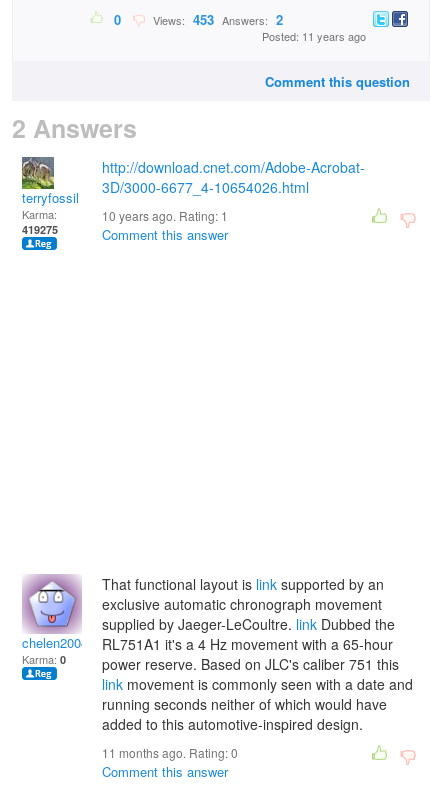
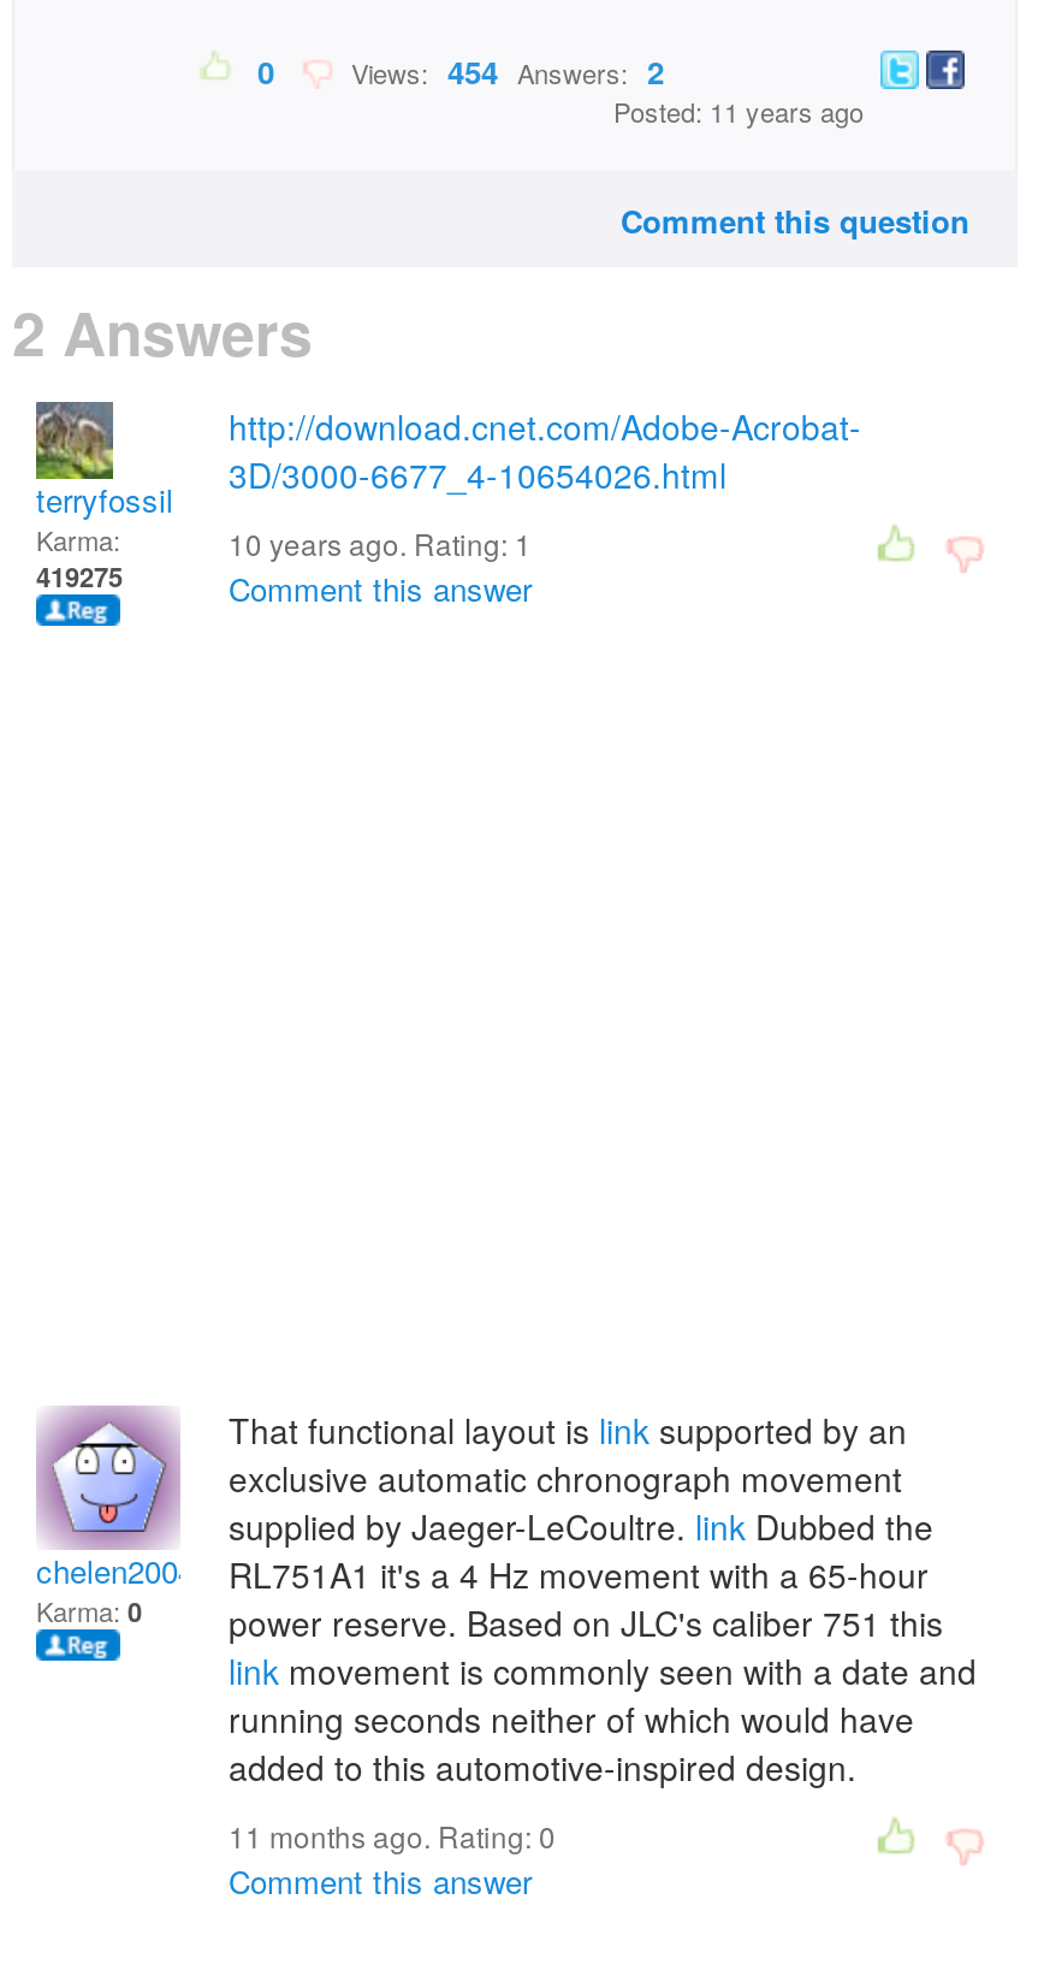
[147,10,283,29] Views: 453 Answers: 2 -> [337,48,664,94] Views: 454 Answers: 2

